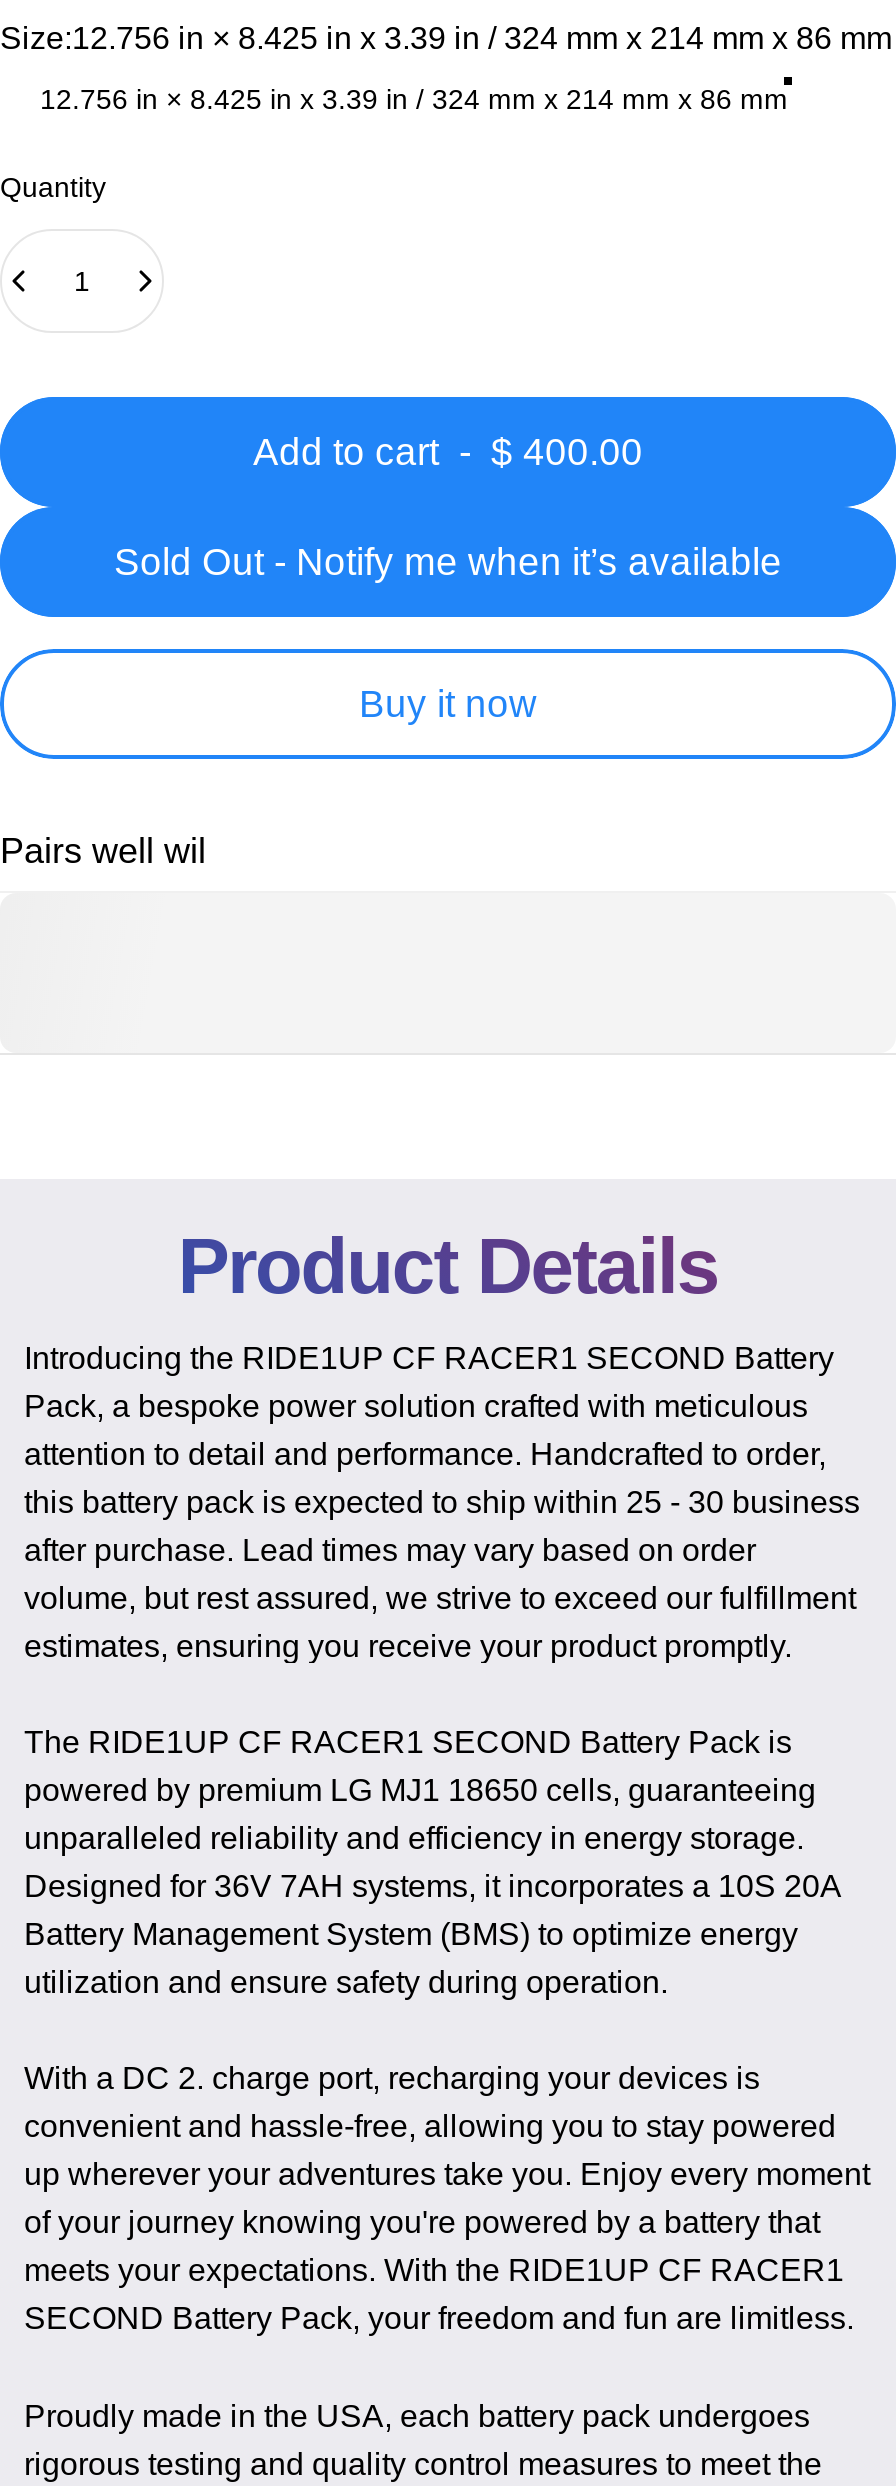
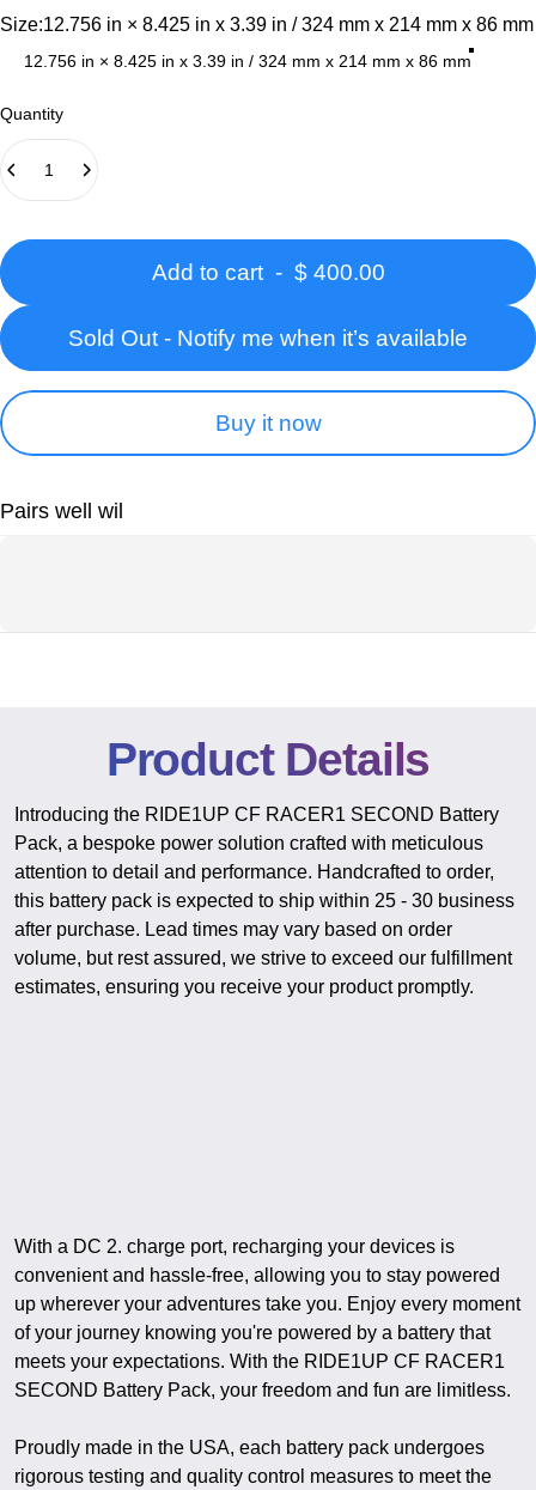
[24,1723,840,1999] The RIDE1UP CF RACER1 SECOND Battery Pack is | powered by premium LG MJ1 18650 cells, guaranteeing | unparalleled reliability and efficiency in energy storage. | Designed for 36V 7AH systems, it incorporates a 10S 20A | Battery Management System (BMS) to optimize energy | utilization and ensure safety during operation. -> none

